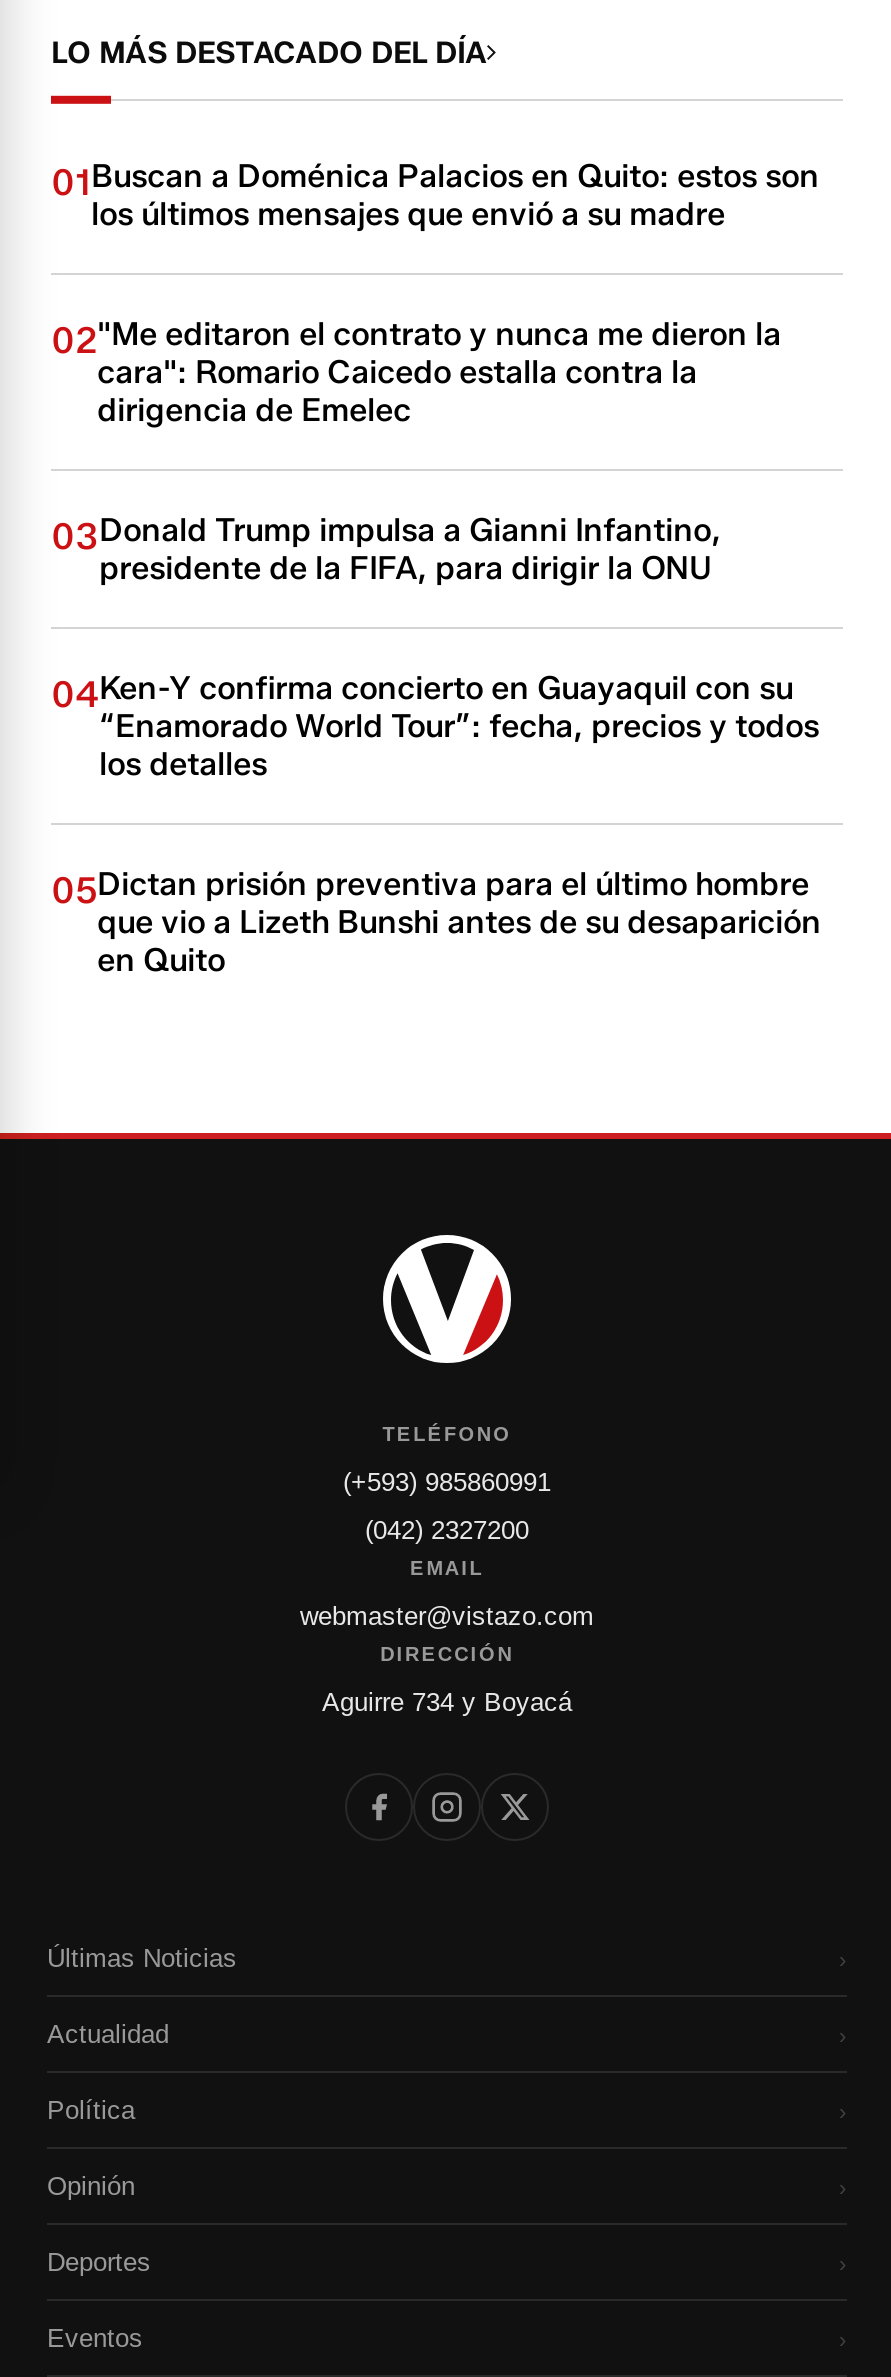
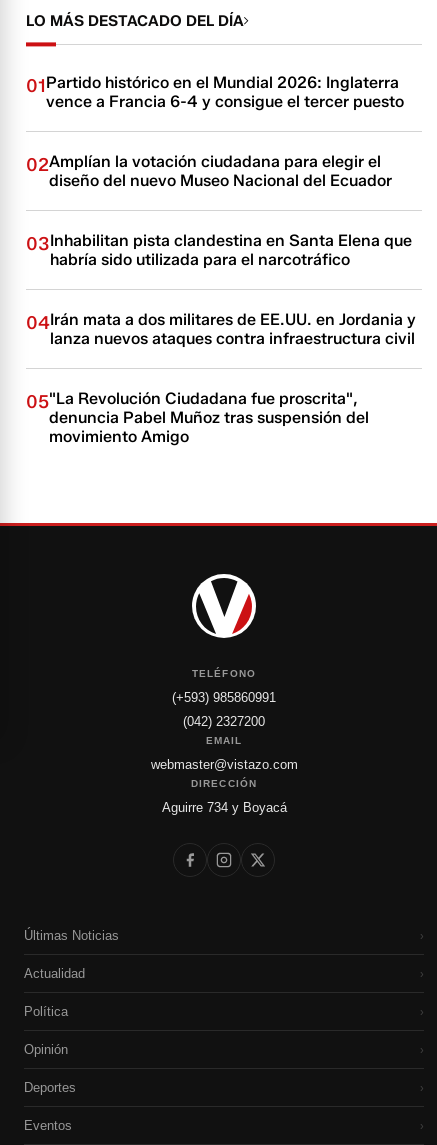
[51,157,819,233] 01Buscan a Doménica Palacios en Quito: estos son | los últimos mensajes que envió a su madre -> [26,73,404,111] 01Partido histórico en el Mundial 2026: Inglaterra | vence a Francia 6-4 y consigue el tercer puesto
[51,315,781,429] 02"Me editaron el contrato y nunca me dieron la | cara": Romario Caicedo estalla contra la | dirigencia de Emelec -> [26,152,392,190] 02Amplían la votación ciudadana para elegir el | diseño del nuevo Museo Nacional del Ecuador
[51,511,721,587] 03Donald Trump impulsa a Gianni Infantino, | presidente de la FIFA, para dirigir la ONU -> [26,231,412,269] 03Inhabilitan pista clandestina en Santa Elena que | habría sido utilizada para el narcotráfico
[51,669,819,783] 04Ken-Y confirma concierto en Guayaquil con su | “Enamorado World Tour”: fecha, precios y todos | los detalles -> [26,310,416,348] 04Irán mata a dos militares de EE.UU. en Jordania y | lanza nuevos ataques contra infraestructura civil
[51,865,821,979] 05Dictan prisión preventiva para el último hombre | que vio a Lizeth Bunshi antes de su desaparición | en Quito -> [26,389,369,446] 05"La Revolución Ciudadana fue proscrita", | denuncia Pabel Muñoz tras suspensión del | movimiento Amigo

